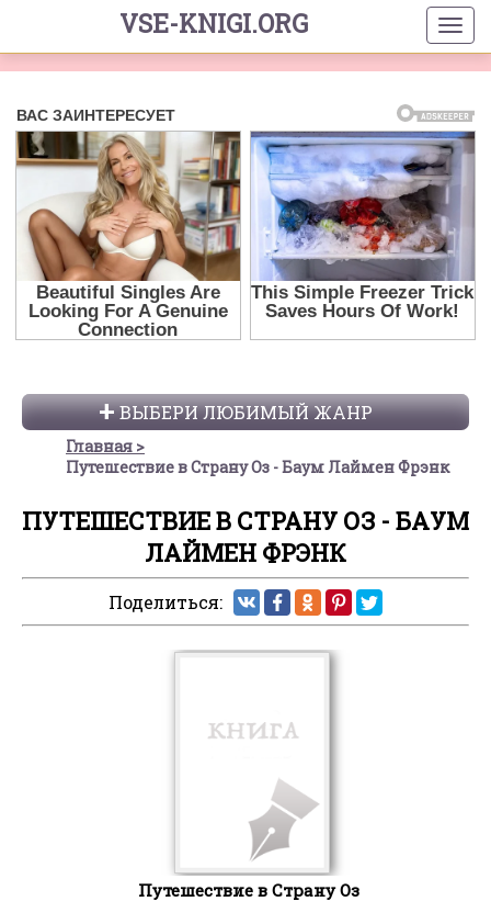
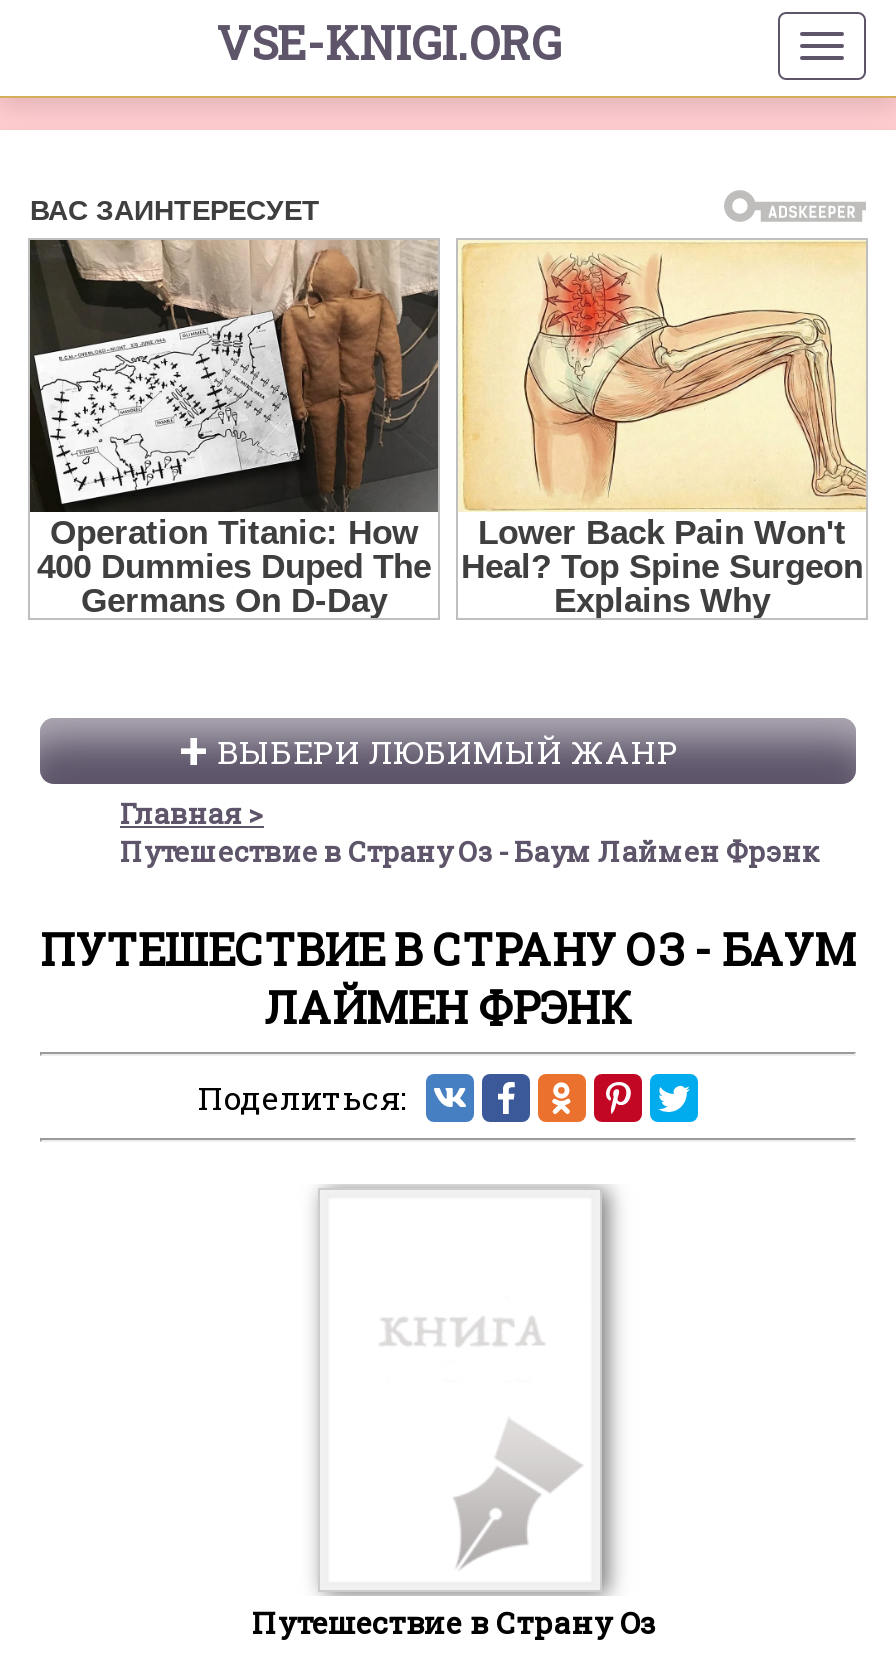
[15,131,241,339] [image] -> [28,238,440,620] [image]
[250,131,476,339] [image] -> [458,240,868,620] [image]

